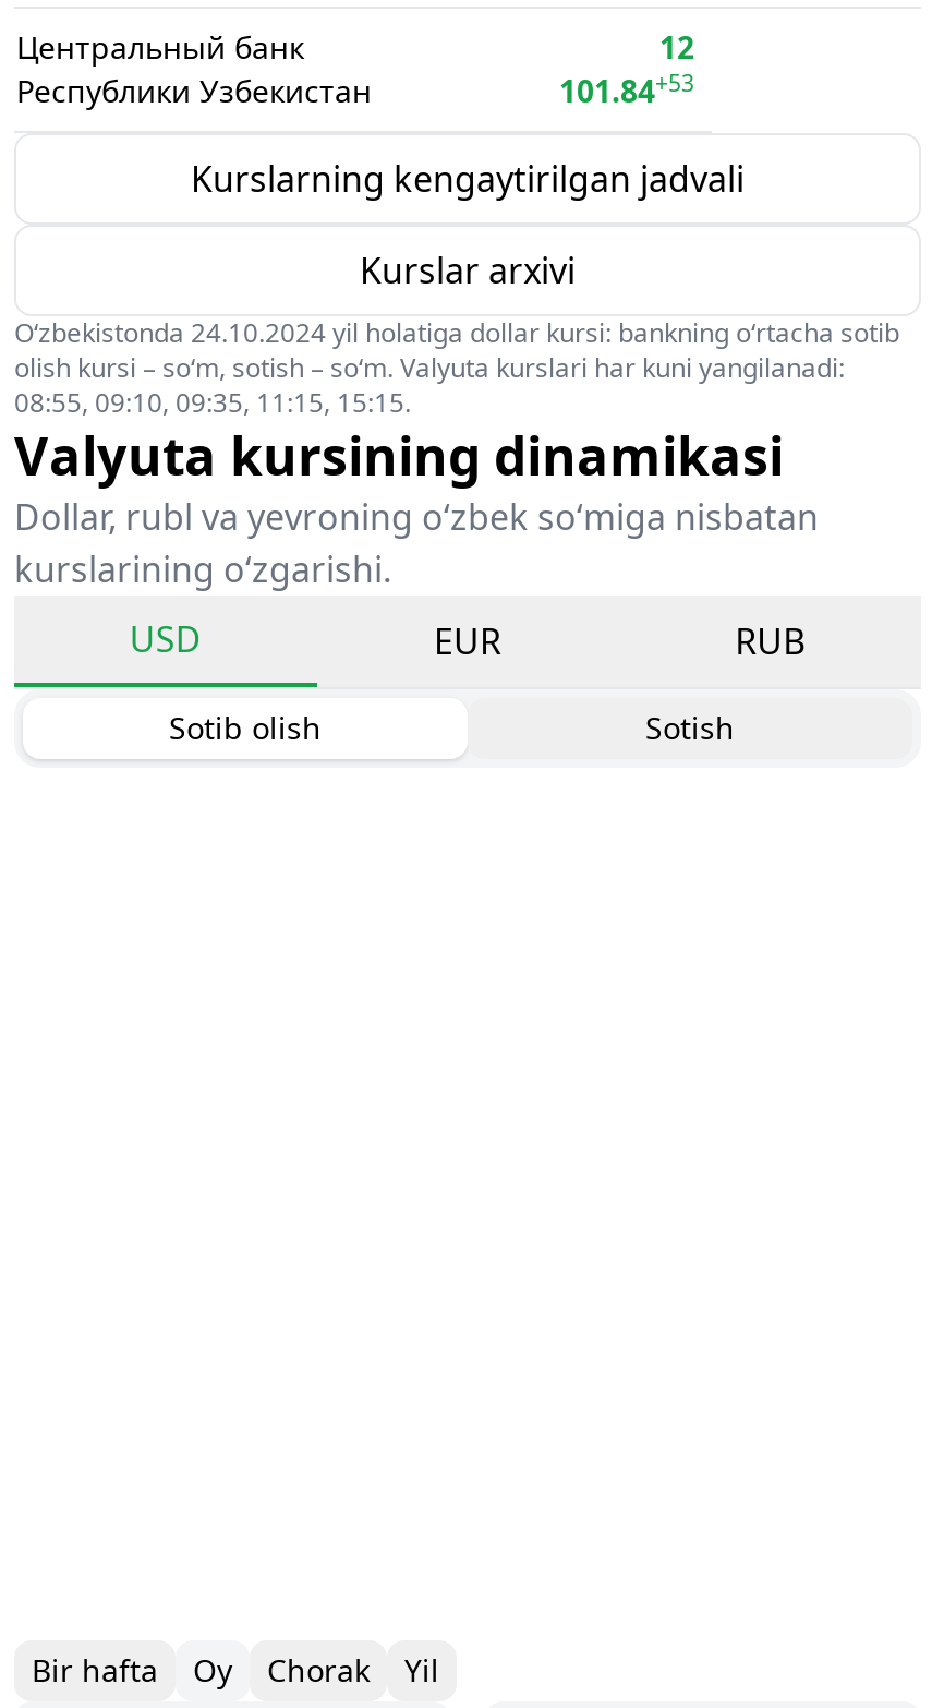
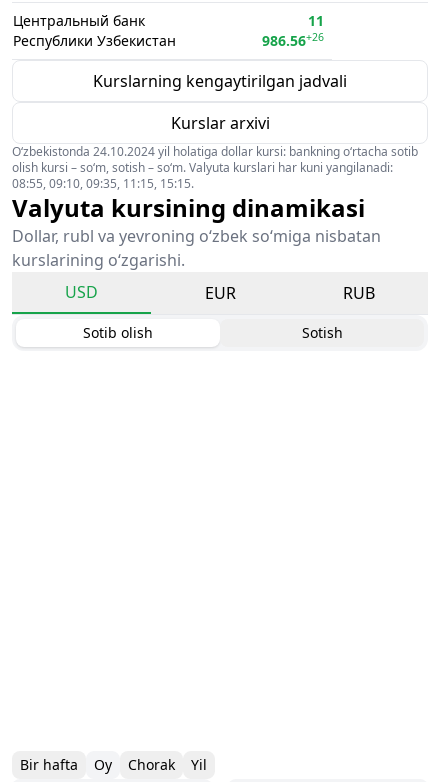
[659,26,694,68] 12 -> [308,11,324,30] 11
[559,67,694,111] 101.84+53 -> [262,30,324,50] 986.56+26

